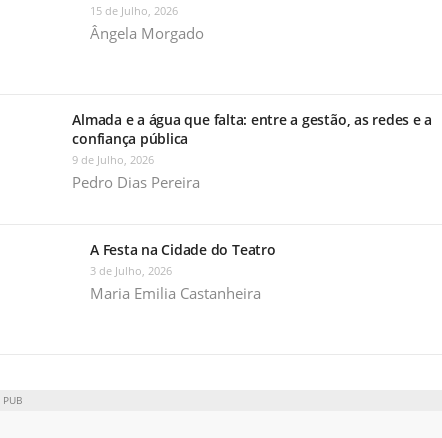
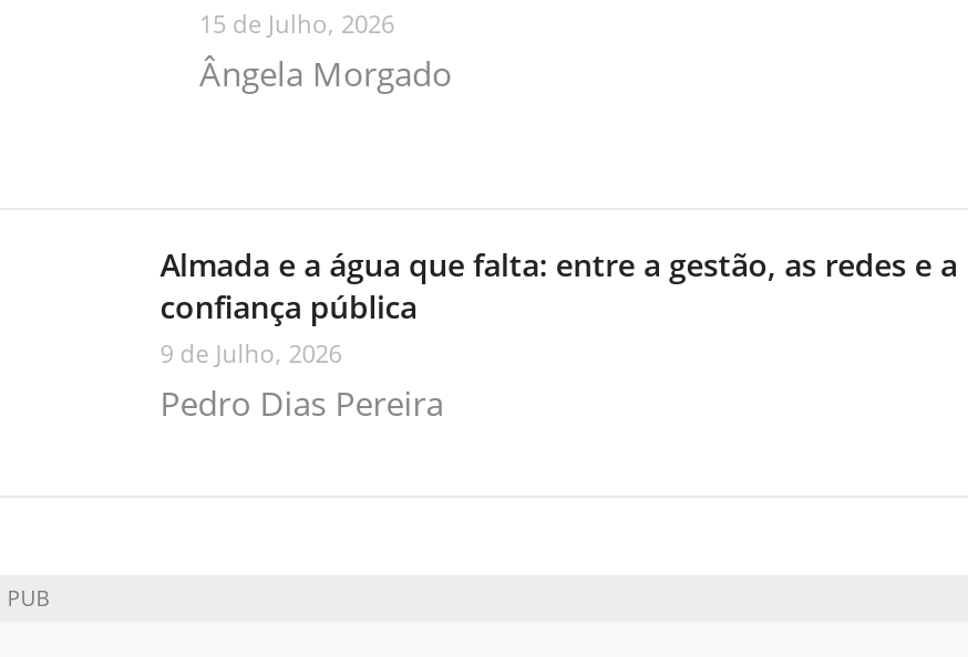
[90,240,276,303] A Festa na Cidade do Teatro | 3 de Julho, 2026 | Maria Emilia Castanheira -> none

